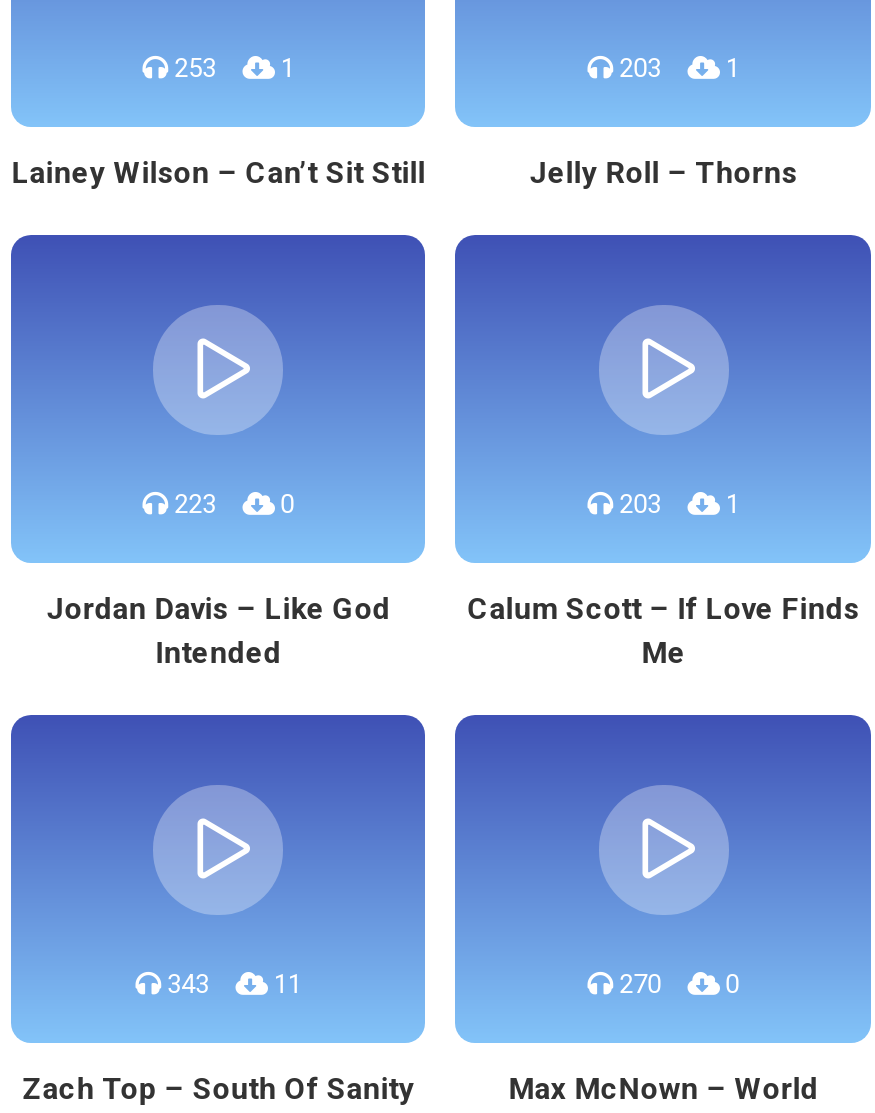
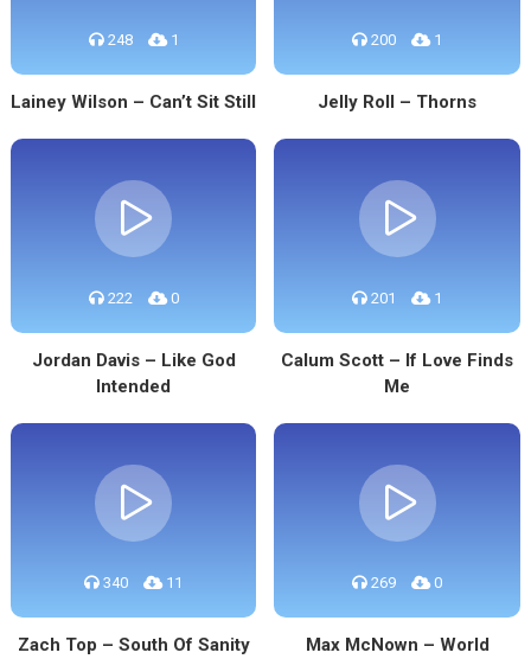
[168,53,294,83] 253 1 -> [104,31,179,49] 248 1
[613,53,739,83] 203 1 -> [368,31,442,49] 200 1
[168,489,294,519] 223 0 -> [104,289,179,307] 222 0
[613,489,739,519] 203 1 -> [368,289,442,307] 201 1
[161,969,301,999] 343 11 -> [100,574,183,591] 340 11
[613,969,739,999] 270 0 -> [368,574,442,591] 269 0

